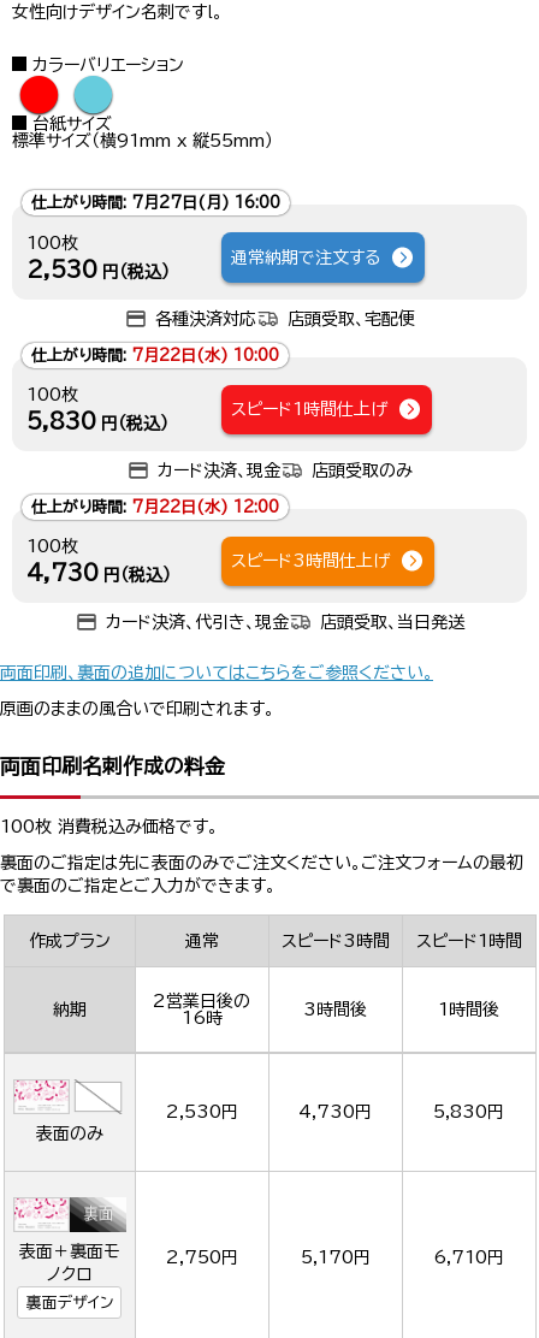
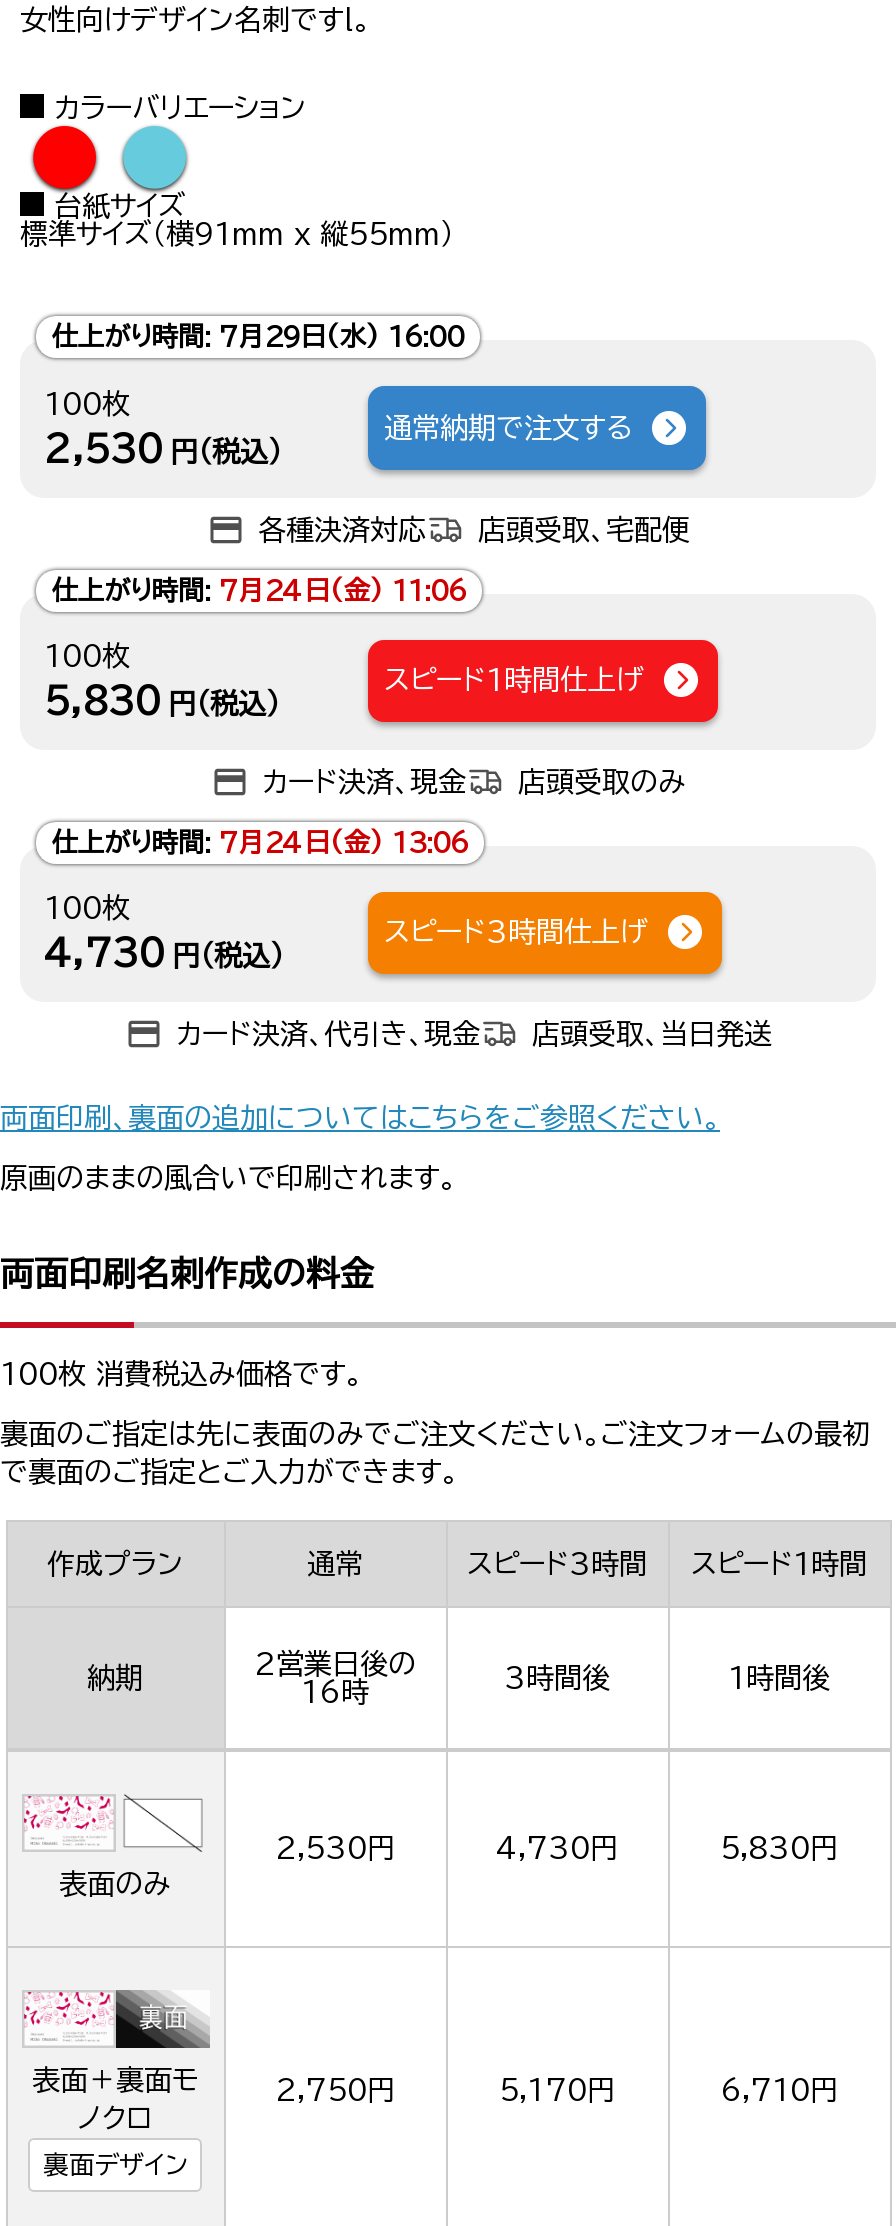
[31,195,280,211] 仕上がり時間: 7月27日(月) 16:00 -> [52,325,464,351] 仕上がり時間: 7月29日(水) 16:00
[31,347,279,363] 仕上がり時間: 7月22日(水) 10:00 -> [52,577,466,603] 仕上がり時間: 7月24日(金) 11:06
[31,499,279,515] 仕上がり時間: 7月22日(水) 12:00 -> [52,829,468,855] 仕上がり時間: 7月24日(金) 13:06

